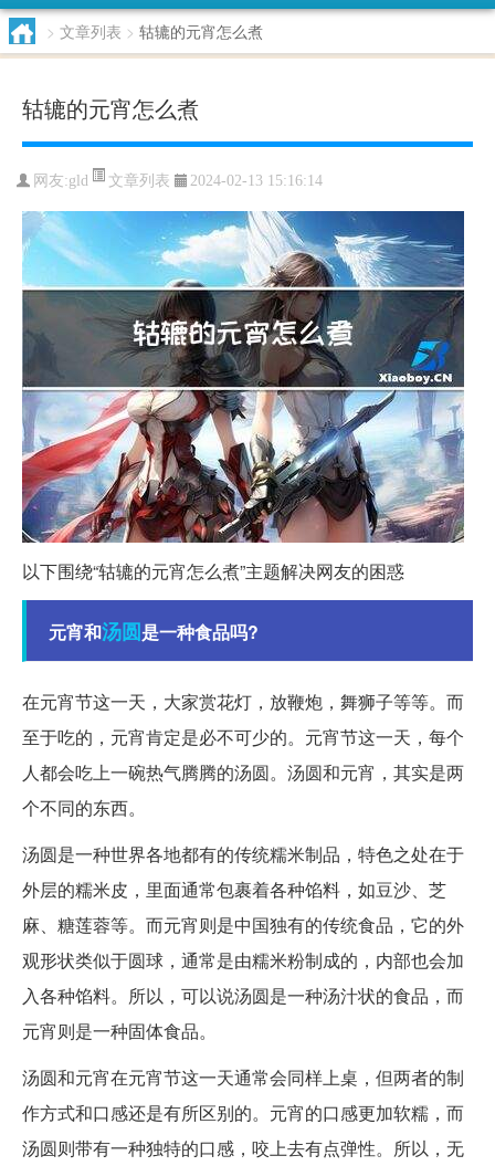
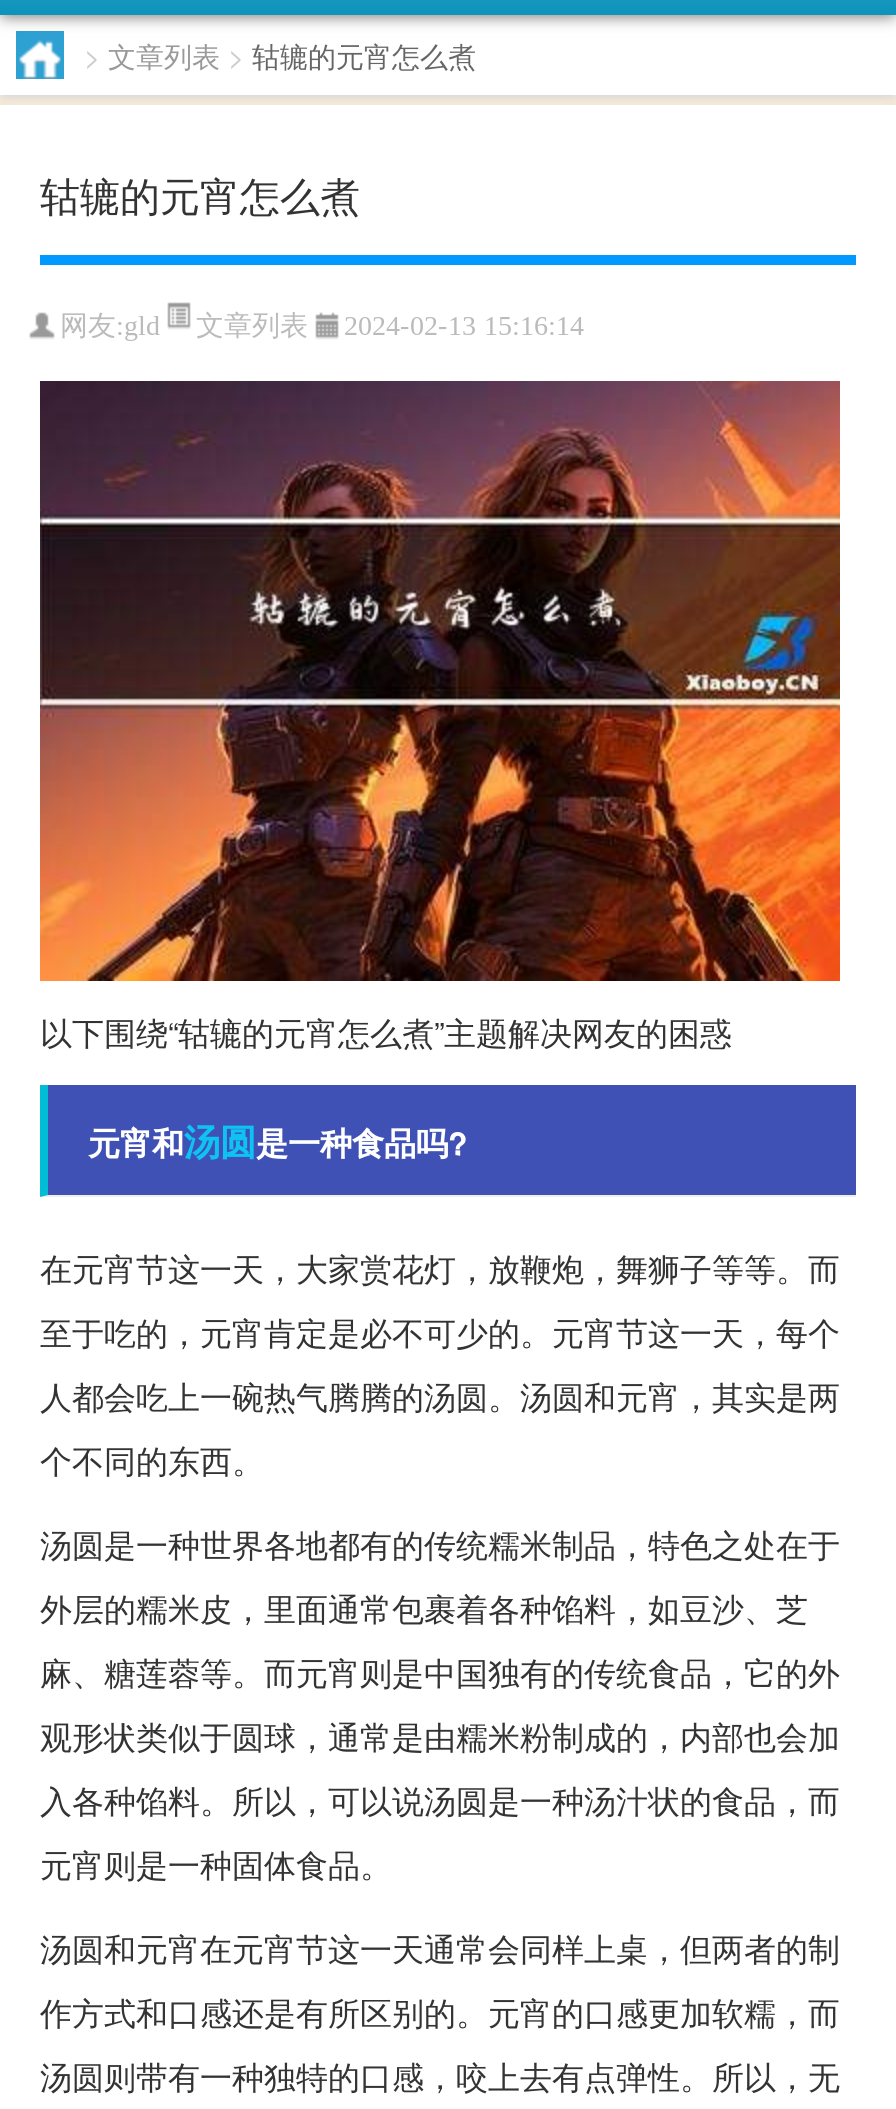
[21,210,465,544] [image] -> [38,379,842,983] [image]

